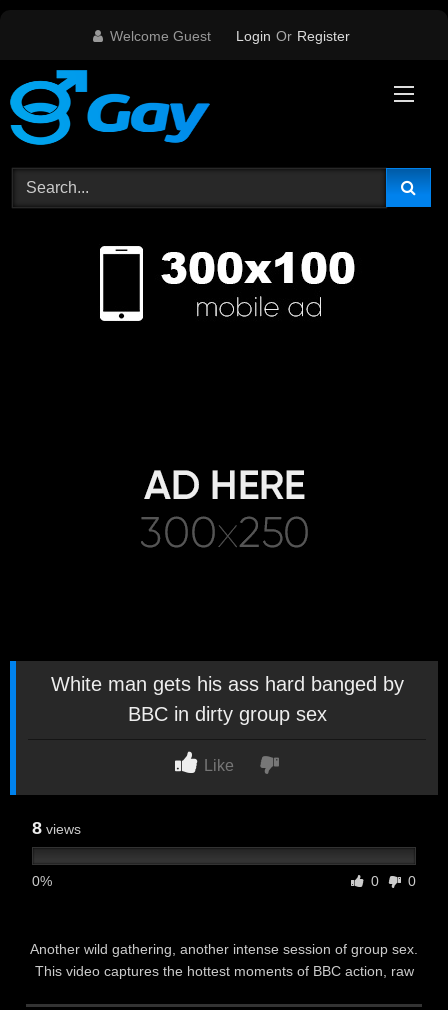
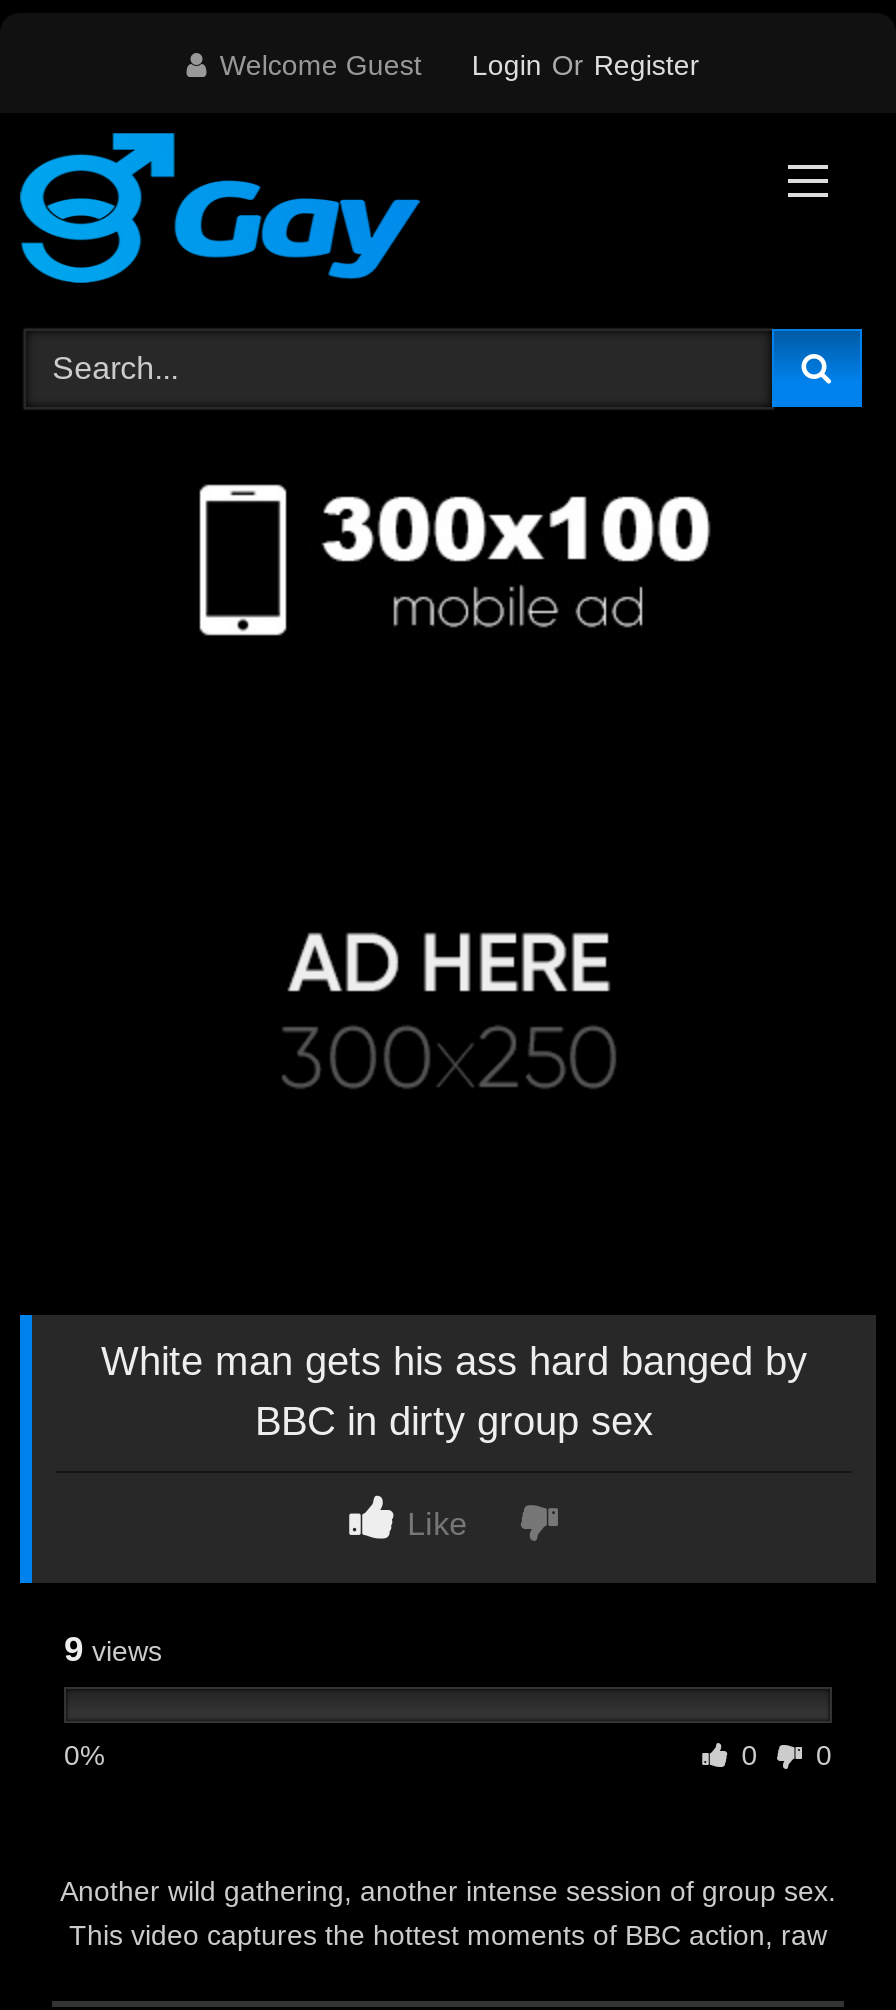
[32,818,81,838] 8 views -> [64,1630,162,1670] 9 views

